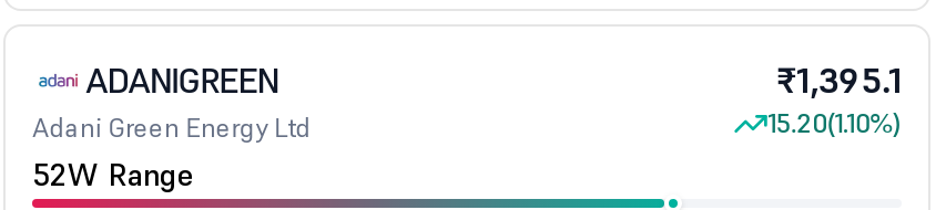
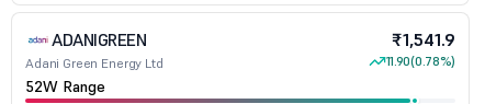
[776,57,902,101] ₹1,395.1 -> [392,28,455,50] ₹1,541.9
[768,105,902,138] 15.20(1.10%) -> [386,52,455,69] 11.90(0.78%)

